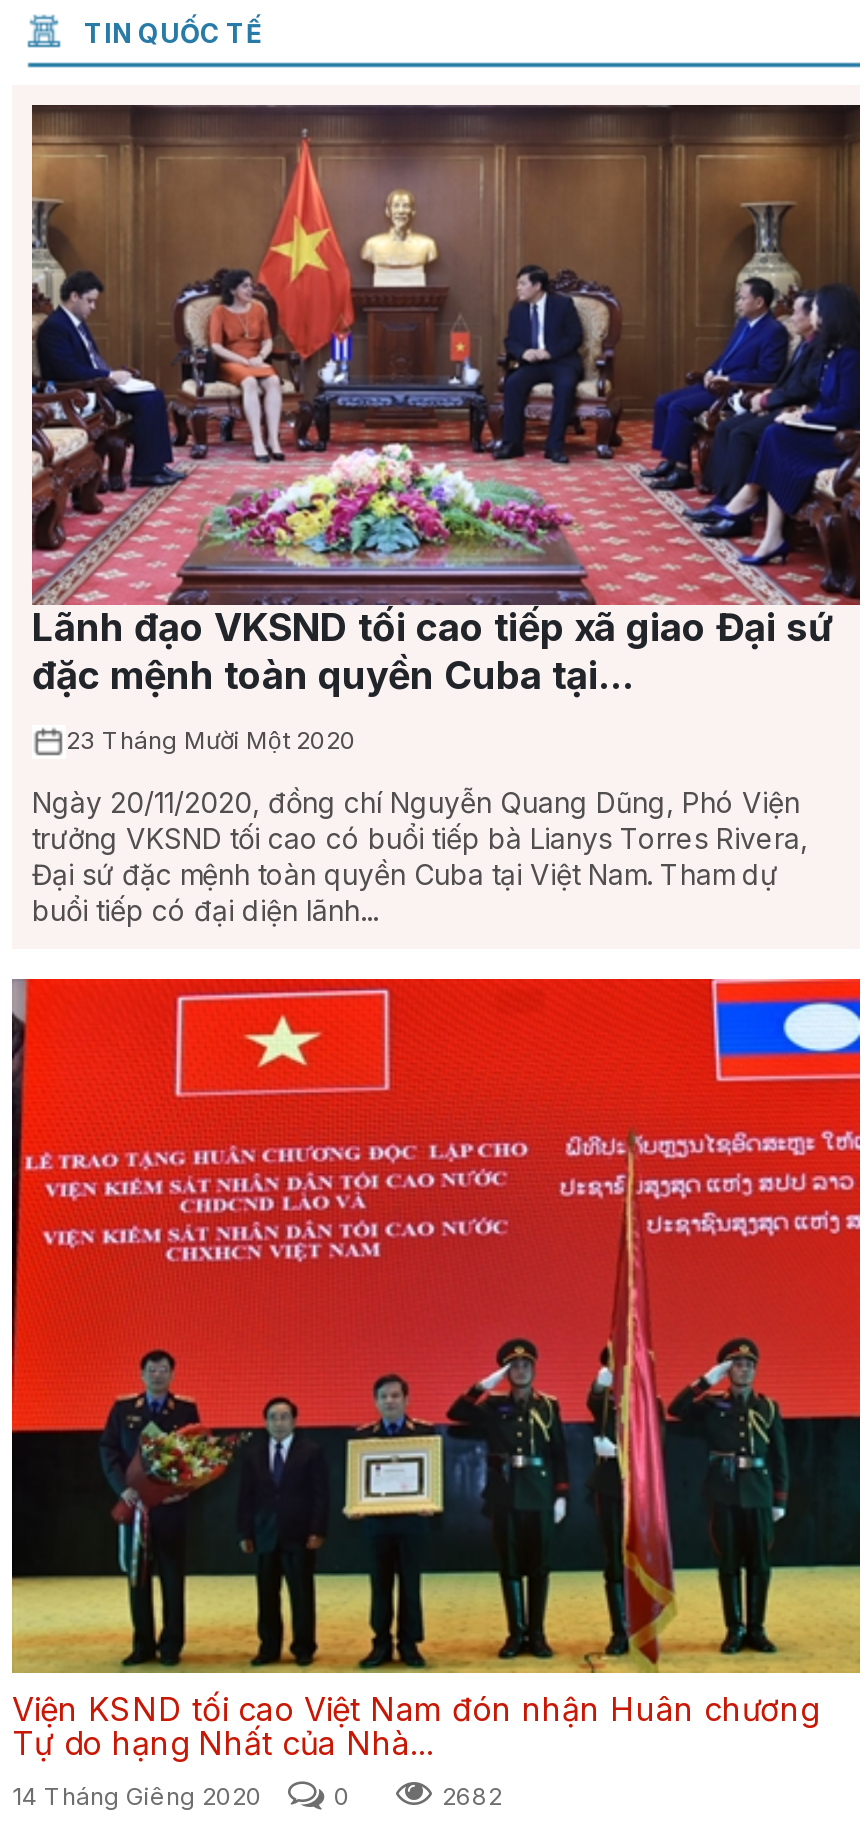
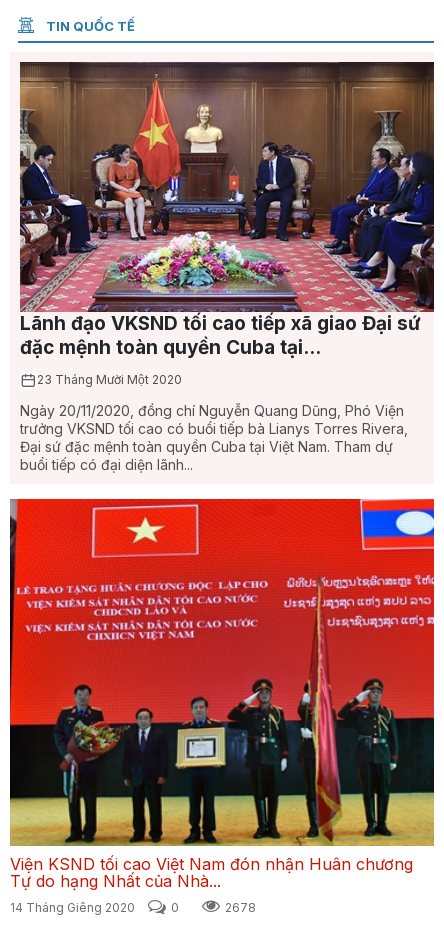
[442,1782,502,1812] 2682 -> [225,900,256,915] 2678

